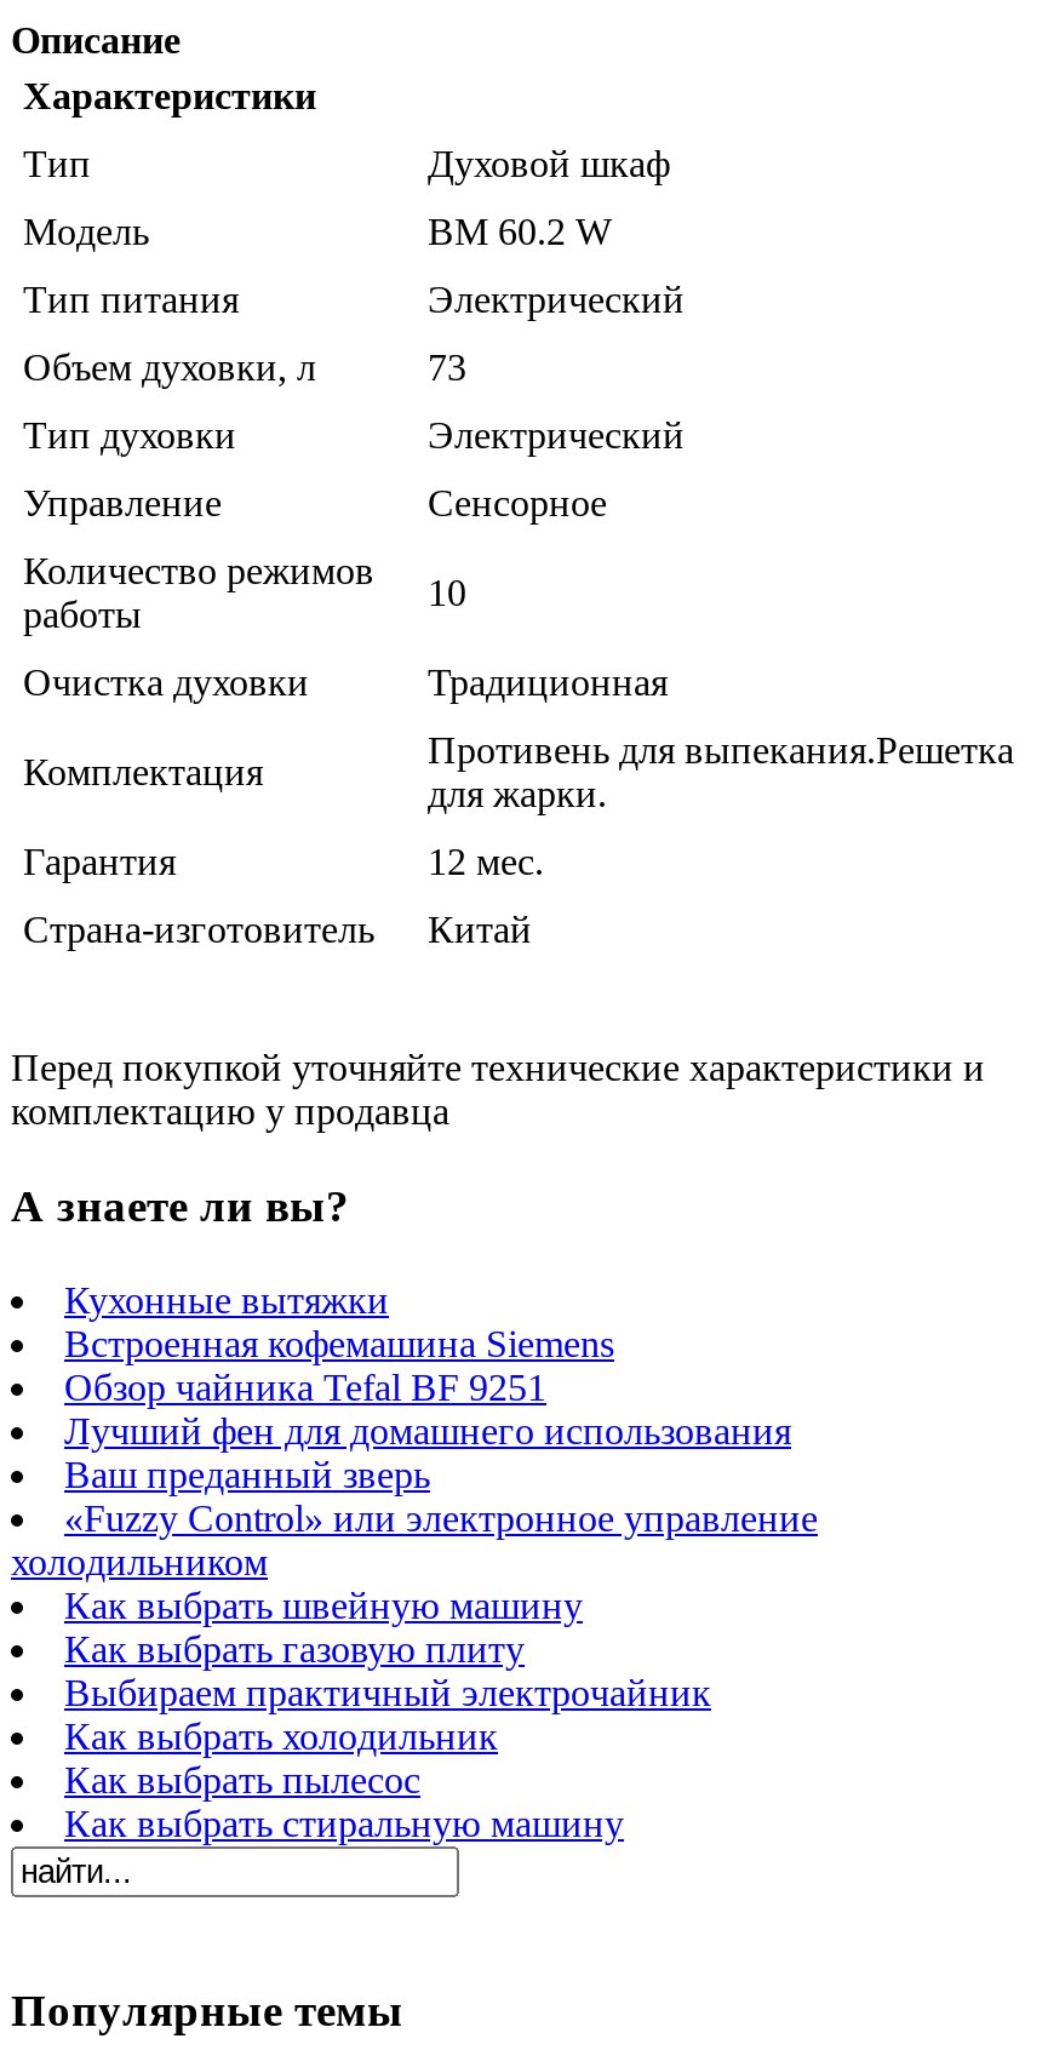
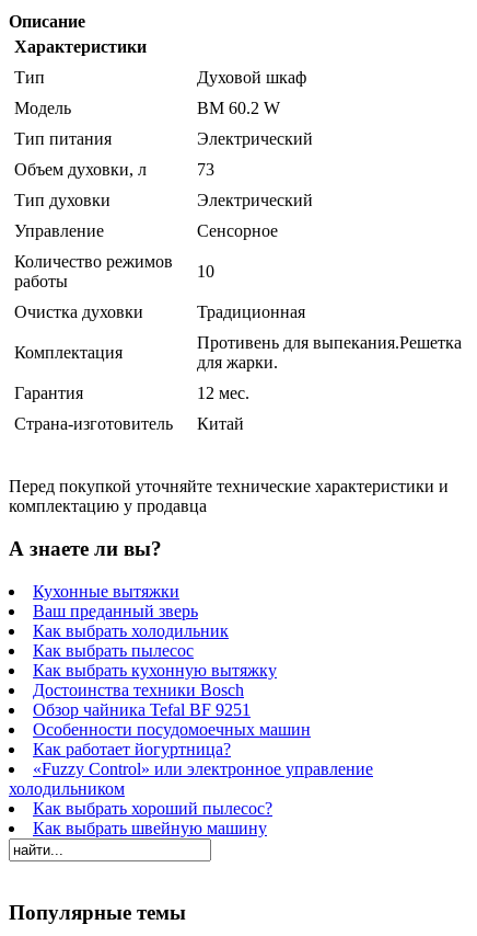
[64,1322,791,1450] Встроенная кофемашина Siemens | Лучший фен для домашнего использования -> none
moved [64,1365,546,1407] -> [33,700,251,718]: Обзор чайника Tefal BF 9251
moved [64,1453,430,1494] -> [33,601,198,620]: Ваш преданный зверь
moved [11,1496,818,1581] -> [9,759,373,797]: «Fuzzy Control» или электронное управление | холодильником
moved [64,1584,583,1625] -> [33,818,267,837]: Как выбрать швейную машину
[64,1627,711,1712] Как выбрать газовую плиту | Выбираем практичный электрочайник -> none
moved [64,1714,498,1799] -> [33,621,229,659]: Как выбрать холодильник | Как выбрать пылесос
[64,1802,624,1843] Как выбрать стиральную машину -> [33,660,311,817] Как выбрать кухонную вытяжку | Достоинства техники Bosch | Особенности посудомоечных машин | Как работает йогуртница? | Как выбрать хороший пылесос?

